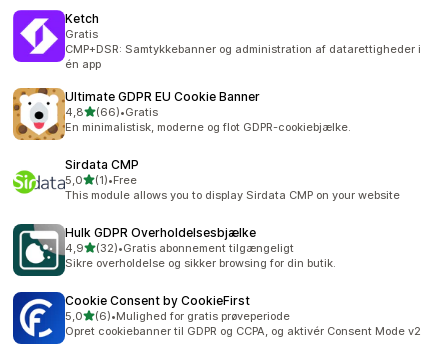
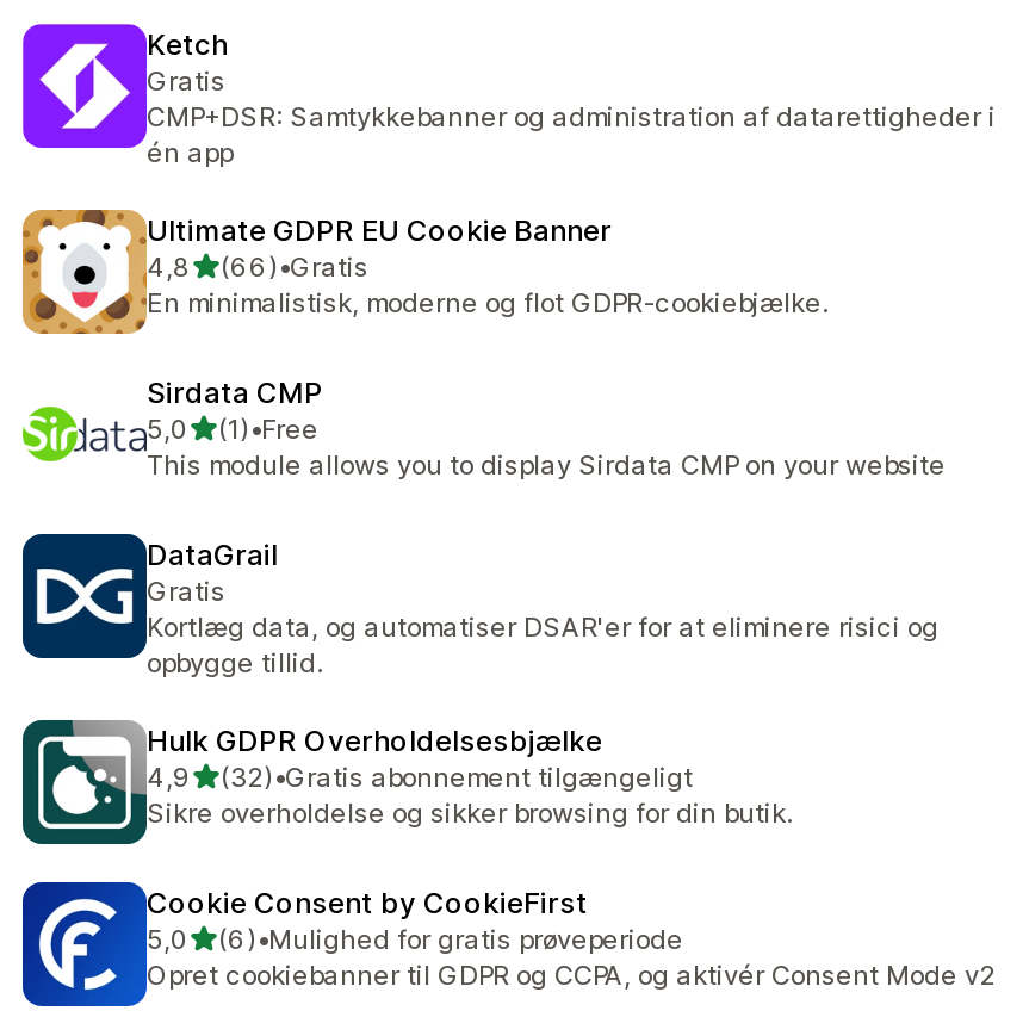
none -> [35,534,938,680] [image] | DataGrail | Gratis | Kortlæg data, og automatiser DSAR'er for at eliminere risici og | opbygge tillid.

